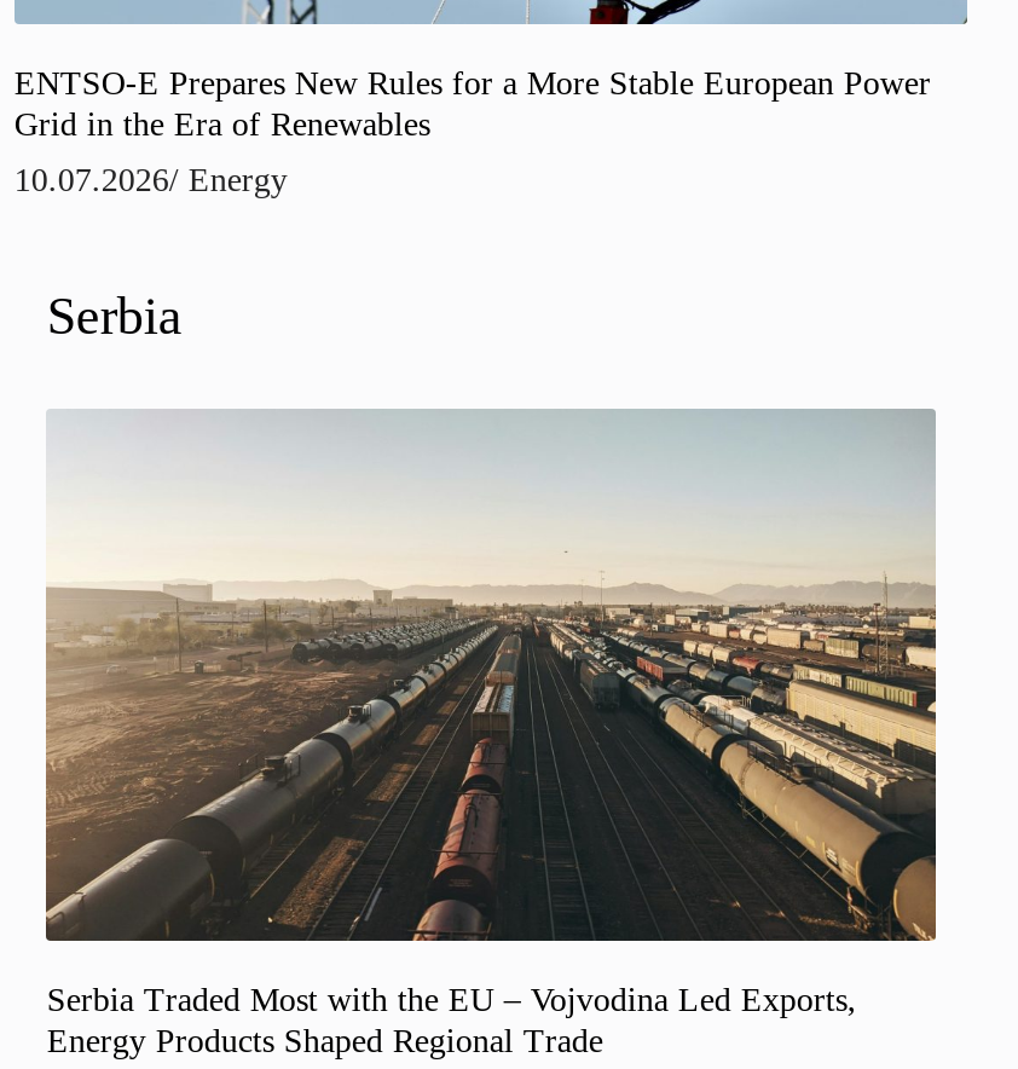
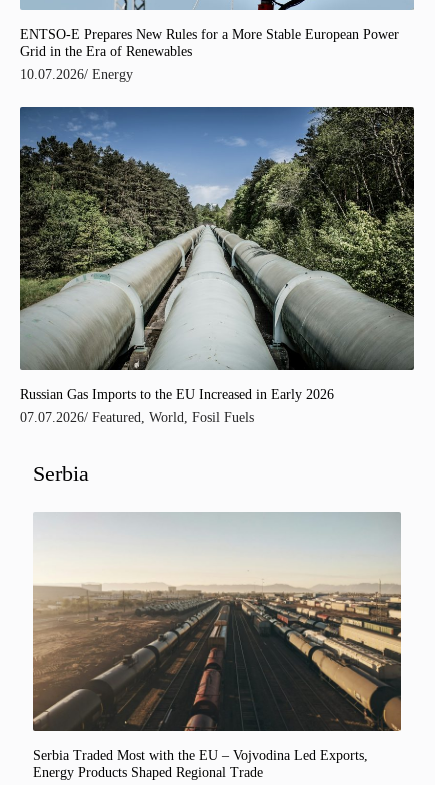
none -> [19,106,415,425] [image] | Russian Gas Imports to the EU Increased in Early 2026 | 07.07.2026/ Featured, World, Fosil Fuels

